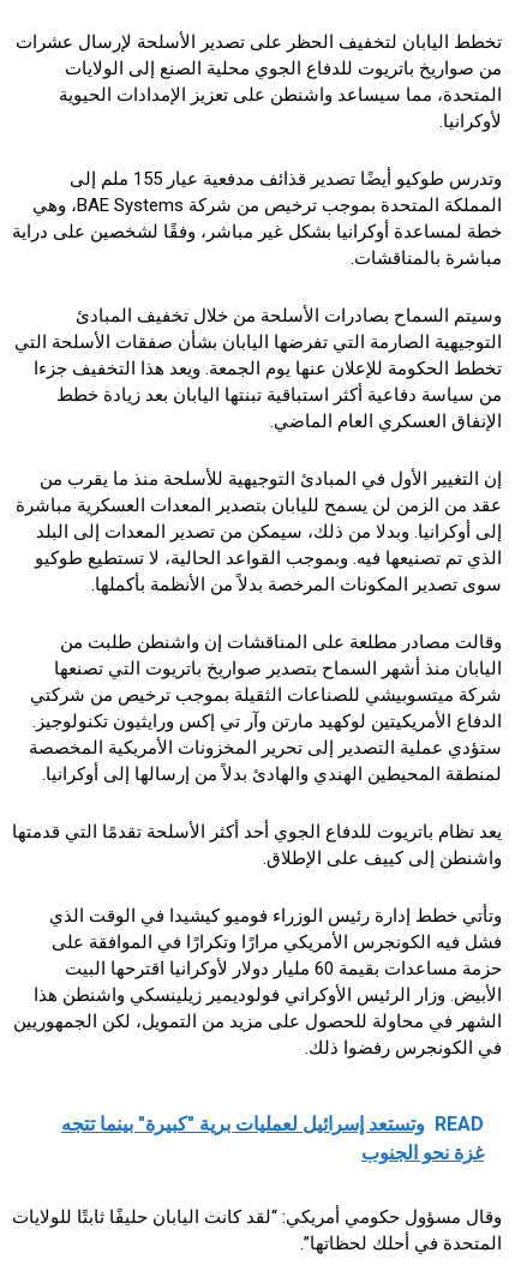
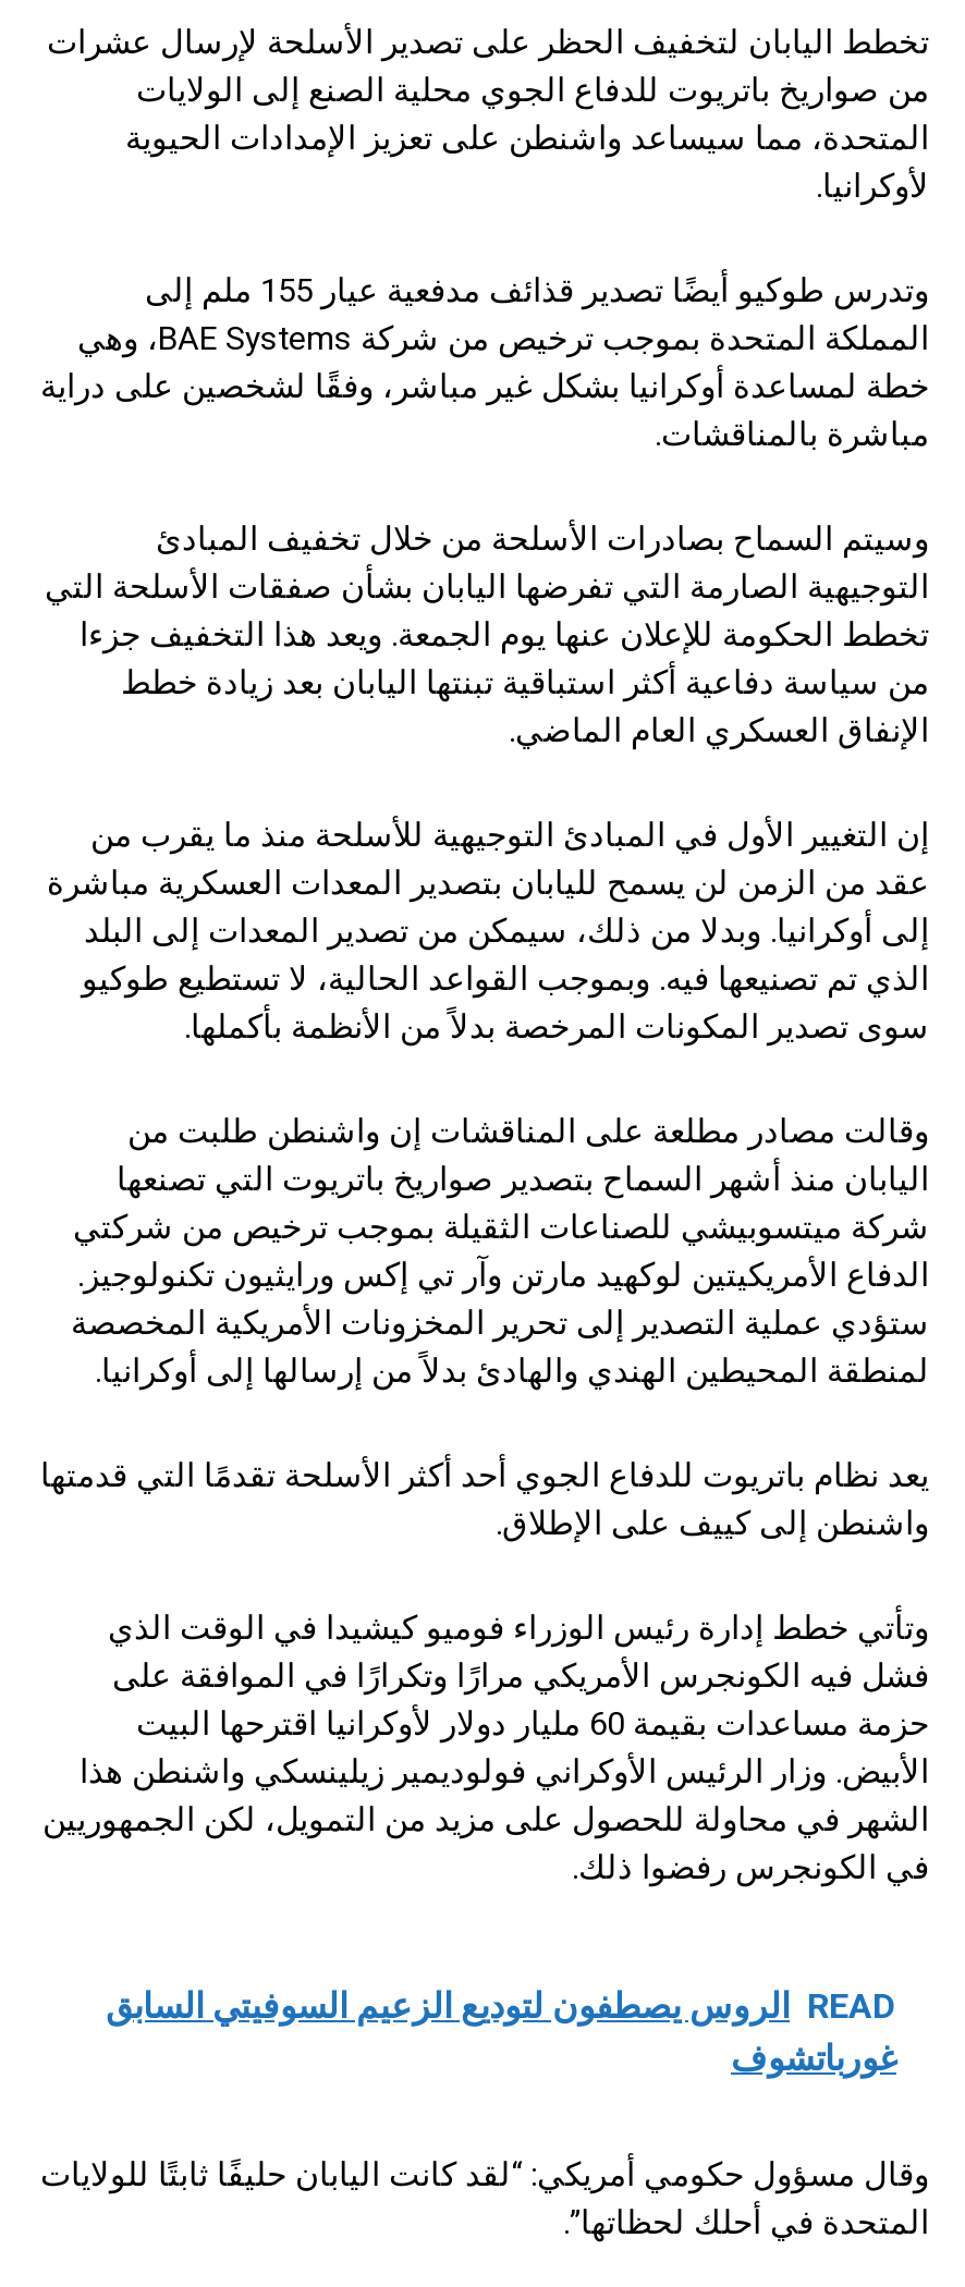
[61,1113,484,1164] READ وتستعد إسرائيل لعمليات برية "كبيرة" بينما تتجه | غزة نحو الجنوب -> [106,1986,896,2079] READ الروس يصطفون لتوديع الزعيم السوفيتي السابق | غورباتشوف

